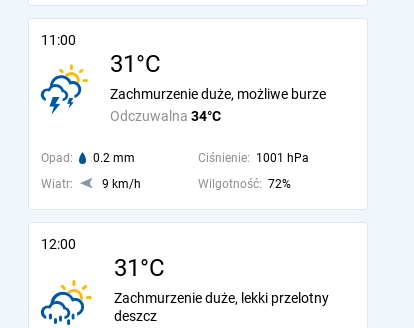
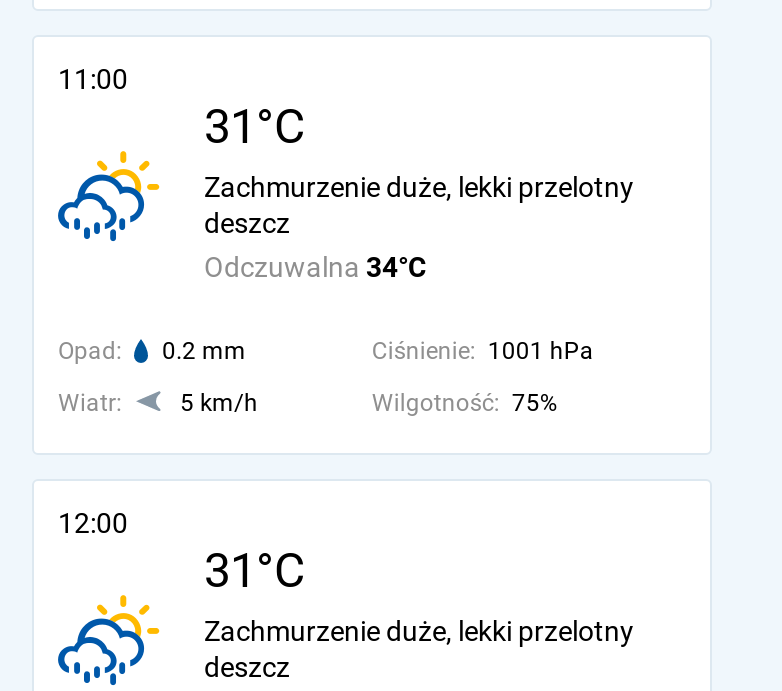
[40,64,326,114] [image] | Zachmurzenie duże, możliwe burze -> [56,149,634,243] [image] | Zachmurzenie duże, lekki przelotny | deszcz
[102,177,141,191] 9 km/h -> [180,389,258,417] 5 km/h
[198,177,291,191] Wilgotność: 72% -> [372,389,558,417] Wilgotność: 75%

